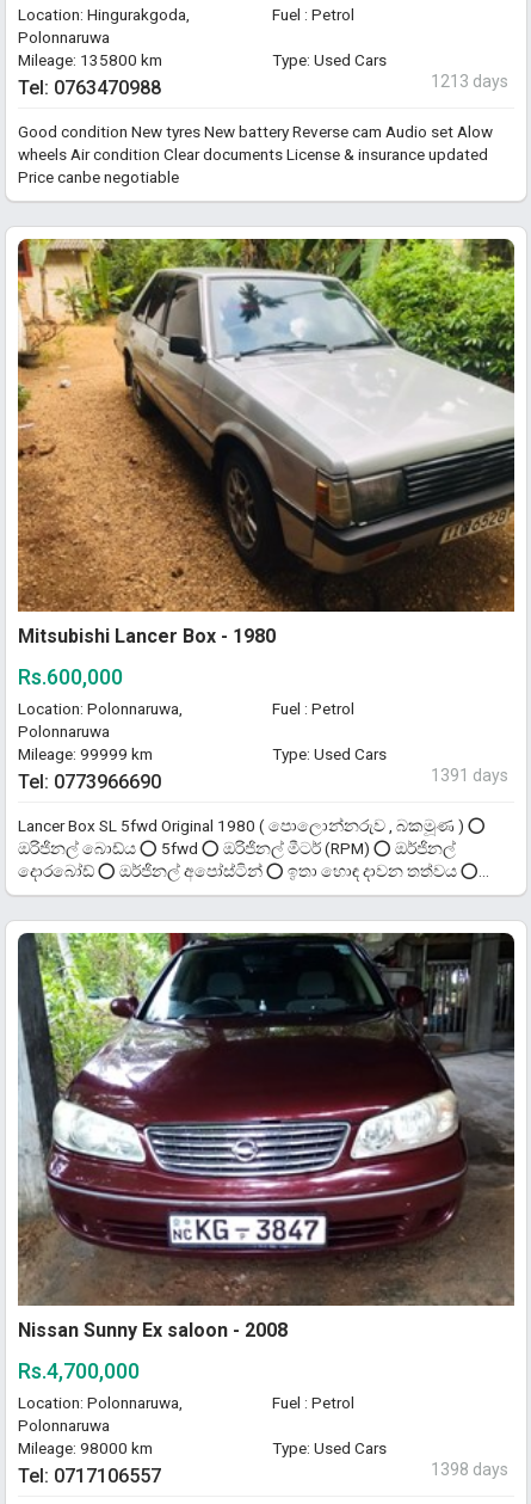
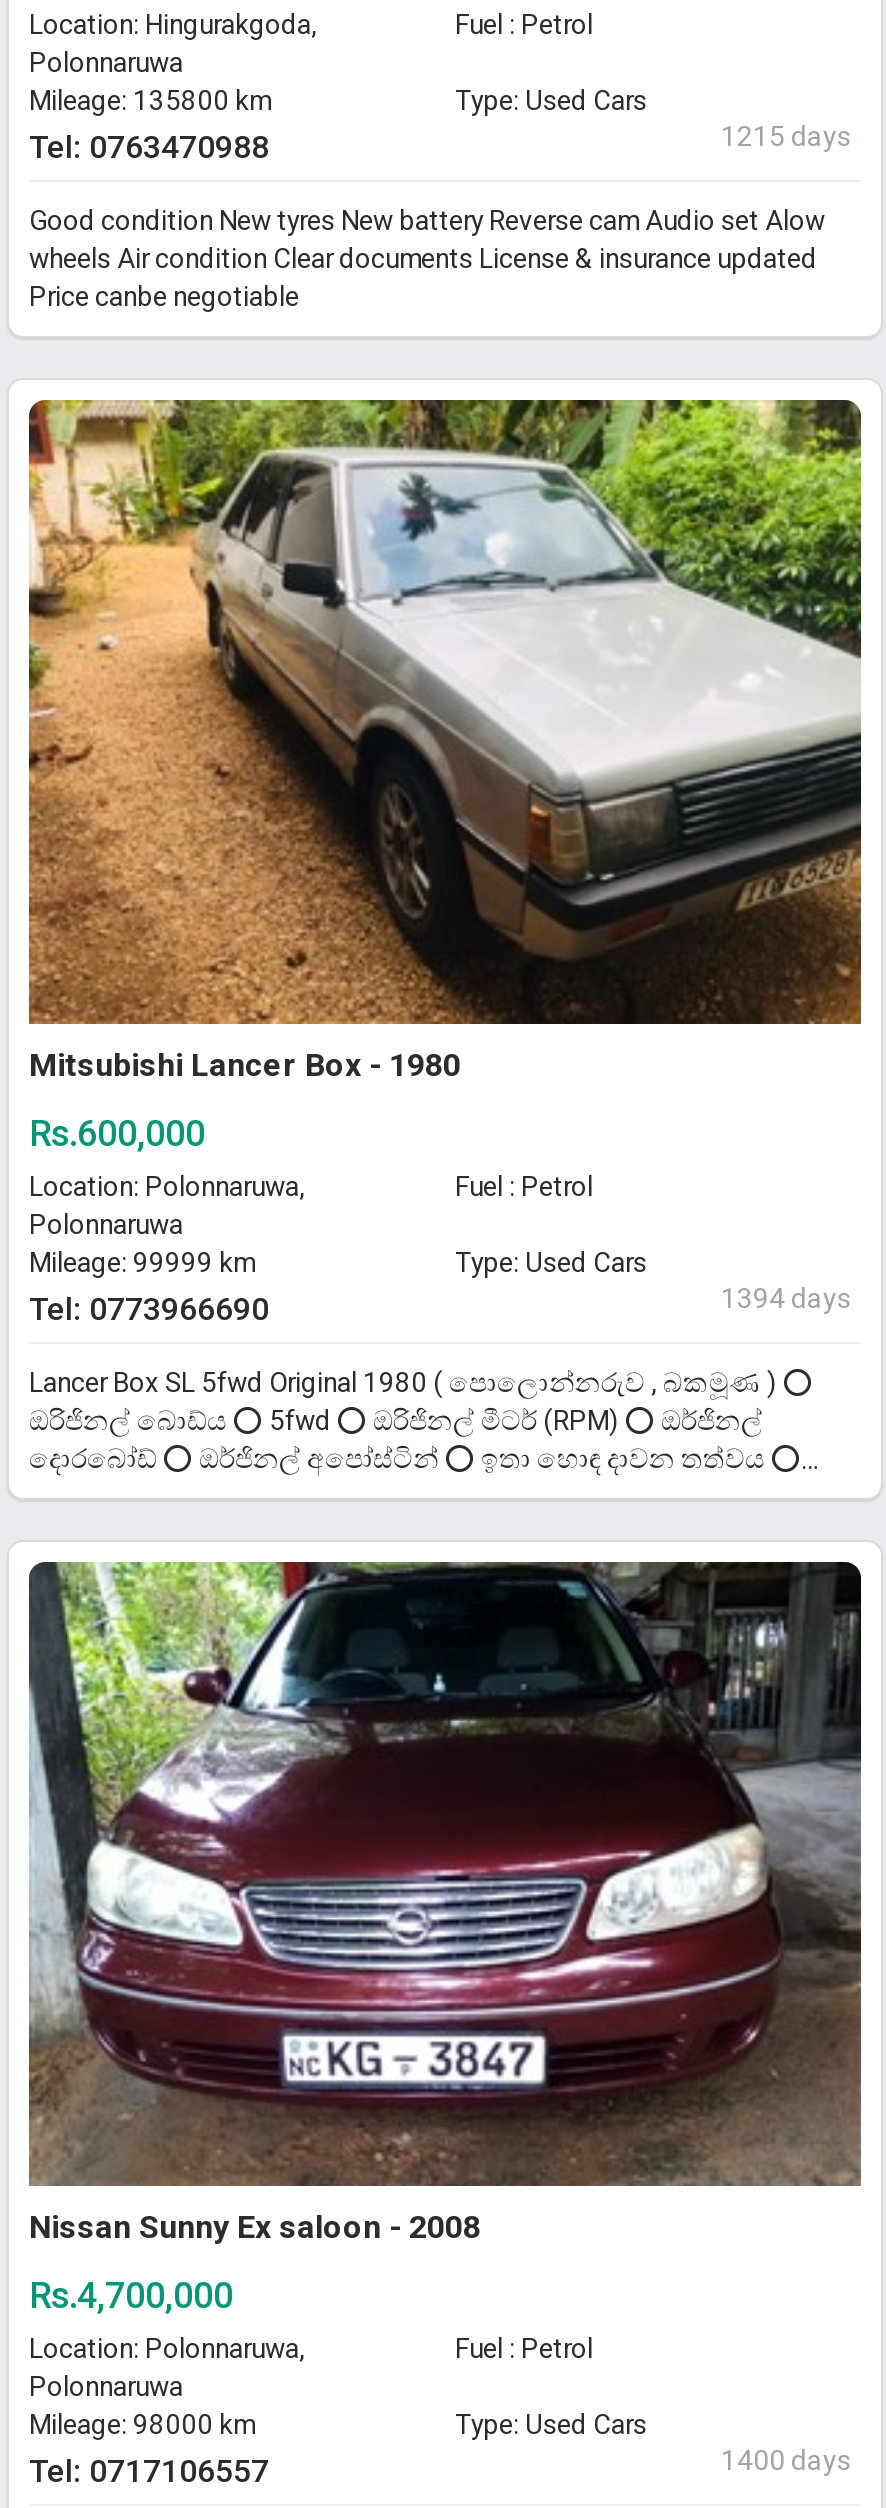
[431,72,508,91] 1213 days -> [721,121,851,153] 1215 days
[431,766,508,785] 1391 days -> [721,1283,851,1315] 1394 days
[431,1460,508,1479] 1398 days -> [721,2445,851,2477] 1400 days

